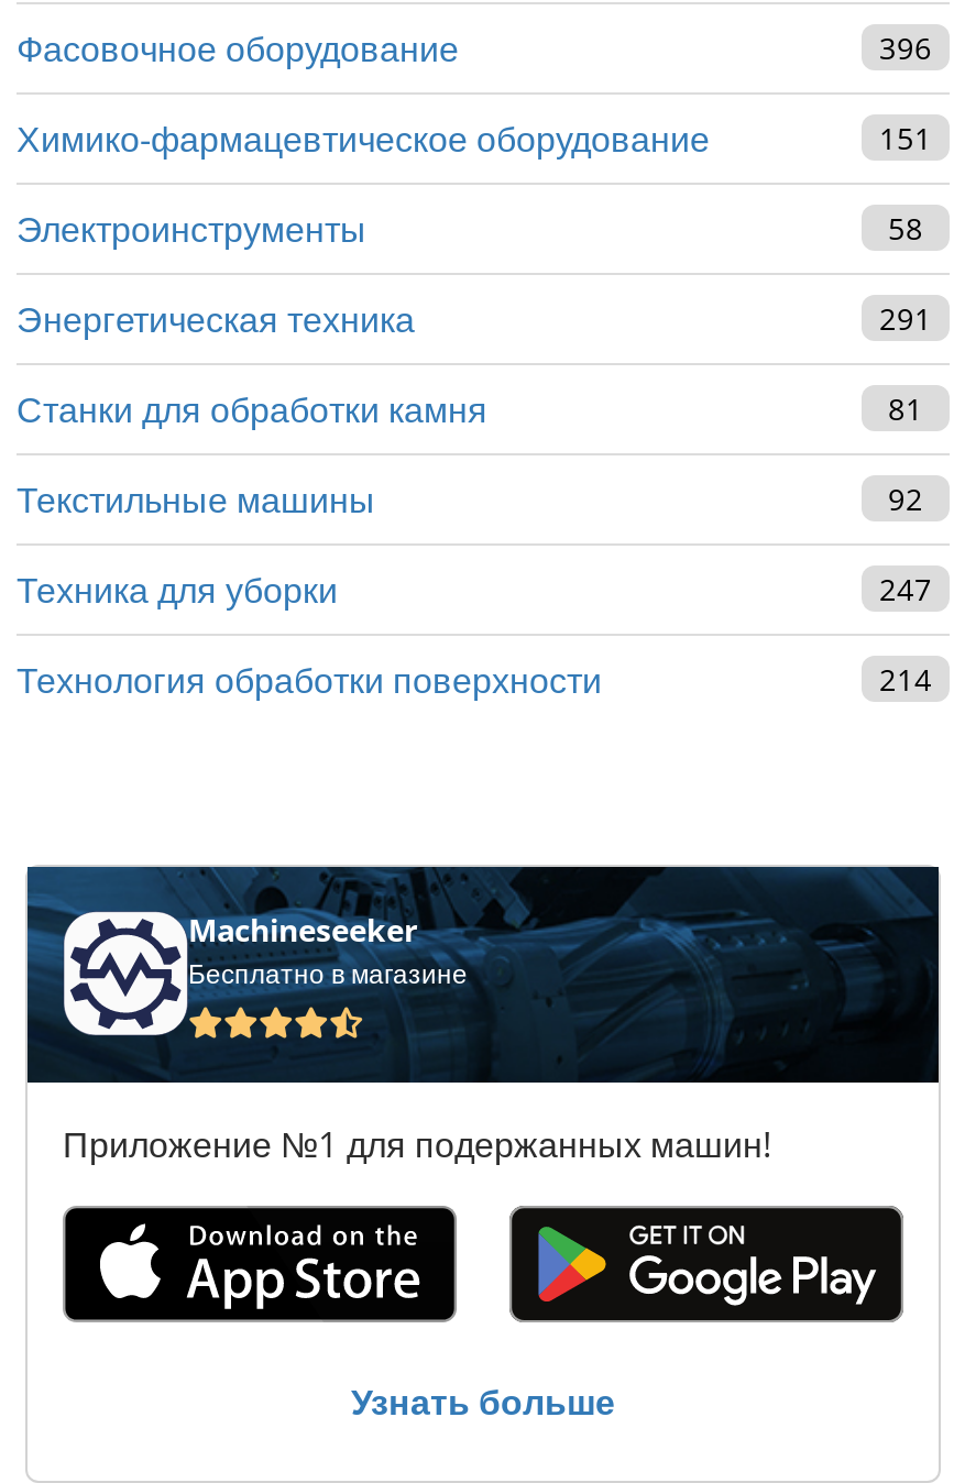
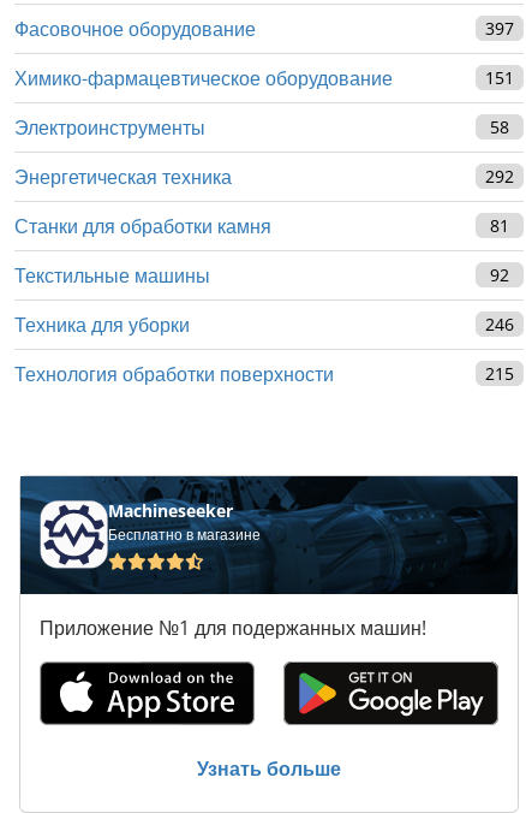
[879,27,932,69] 396 -> [485,17,514,40] 397
[879,298,932,340] 291 -> [485,165,514,188] 292
[879,569,932,610] 247 -> [485,313,514,336] 246
[879,659,932,701] 214 -> [485,362,514,385] 215

